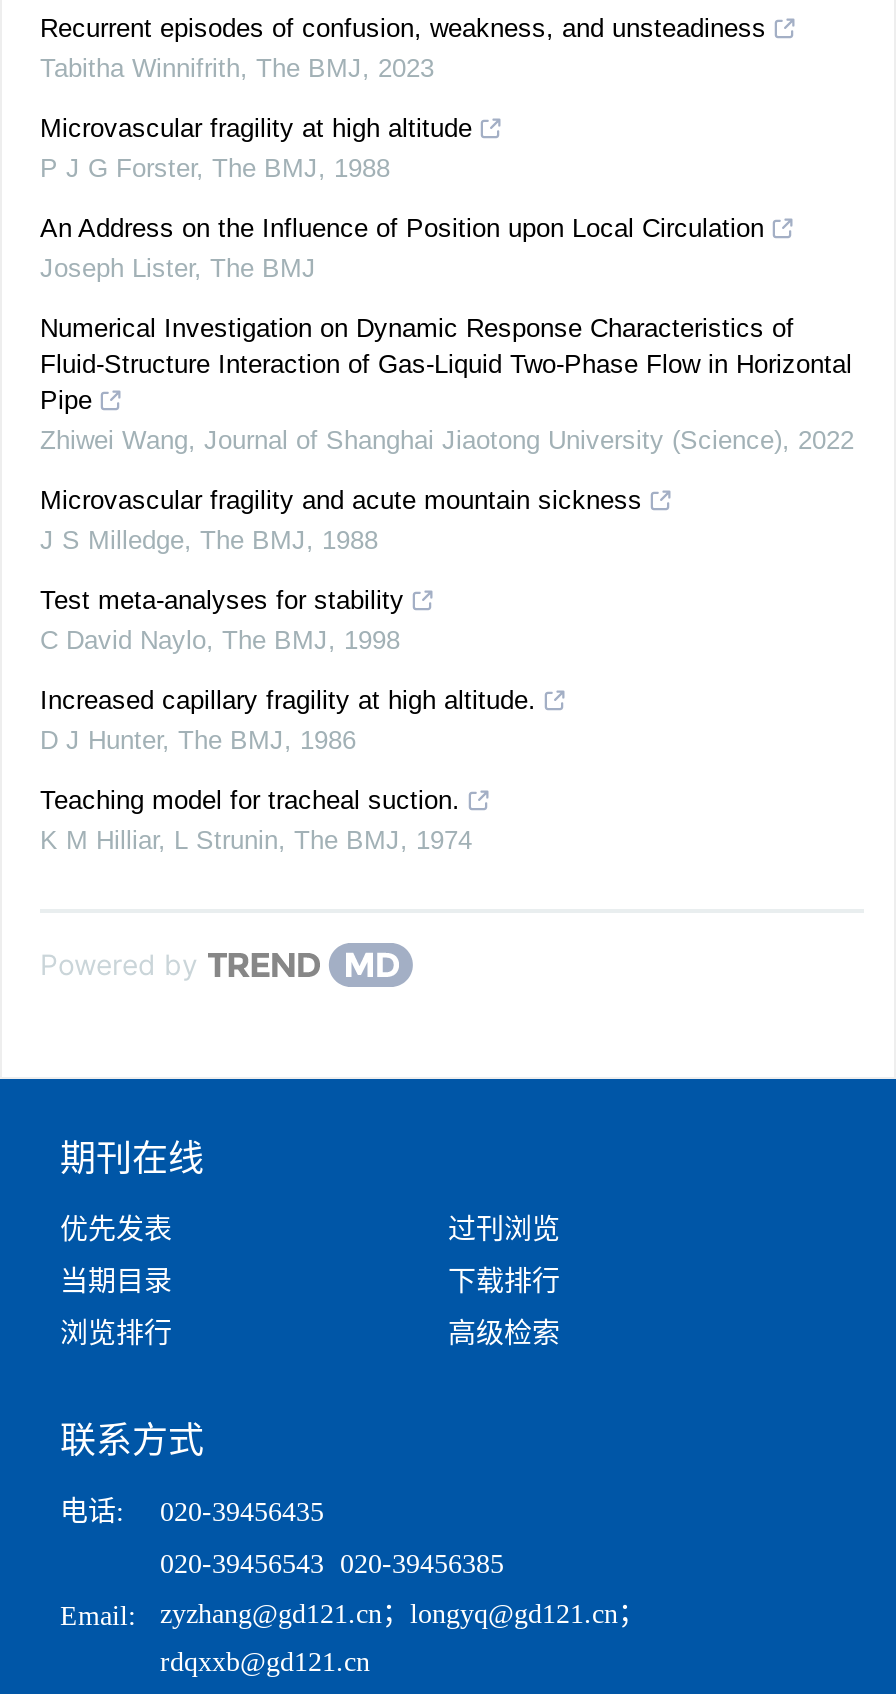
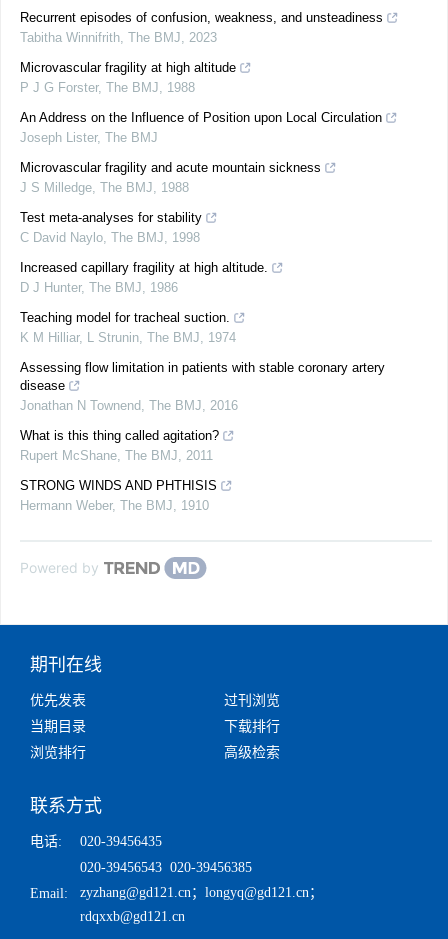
[40,313,854,455] Numerical Investigation on Dynamic Response Characteristics of | Fluid-Structure Interaction of Gas-Liquid Two-Phase Flow in Horizontal | Pipe | Zhiwei Wang, Journal of Shanghai Jiaotong University (Science), 2022 -> none
moved [40,485,642,855] -> [20,160,321,345]: Microvascular fragility and acute mountain sickness | J S Milledge, The BMJ, 1988 | Test meta-analyses for stability | C David Naylo, The BMJ, 1998 | Increased capillary fragility at high altitude. | D J Hunter, The BMJ, 1986 | Teaching model for tracheal suction. | K M Hilliar, L Strunin, The BMJ, 1974
none -> [20,360,385,513] Assessing flow limitation in patients with stable coronary artery | disease | Jonathan N Townend, The BMJ, 2016 | What is this thing called agitation? | Rupert McShane, The BMJ, 2011 | STRONG WINDS AND PHTHISIS | Hermann Weber, The BMJ, 1910

